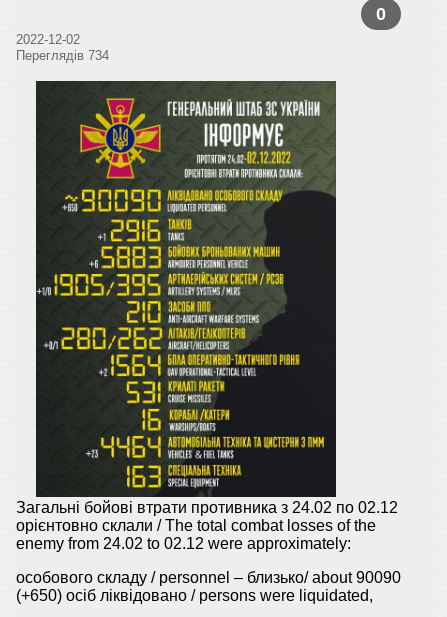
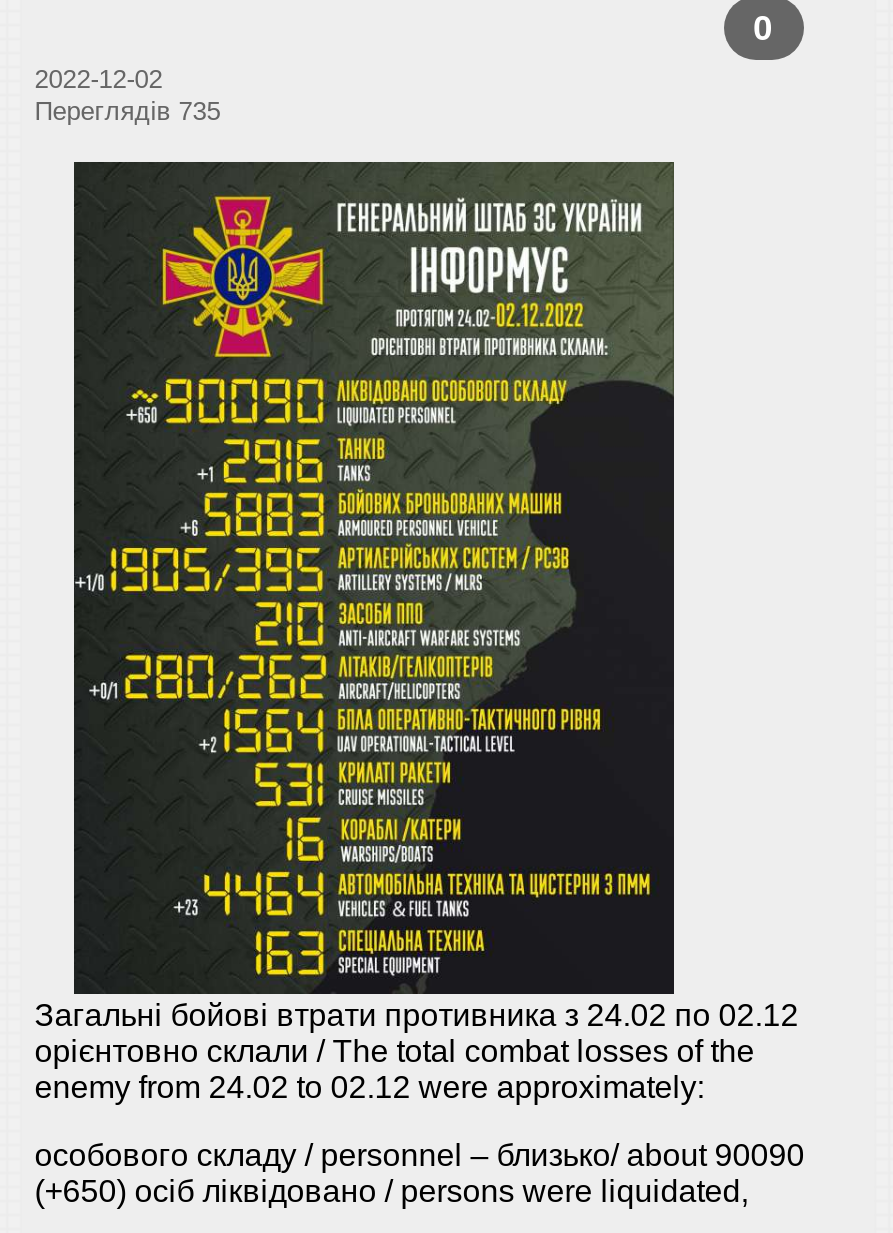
[16,48,109,63] Переглядів 734 -> [34,96,220,126] Переглядів 735

